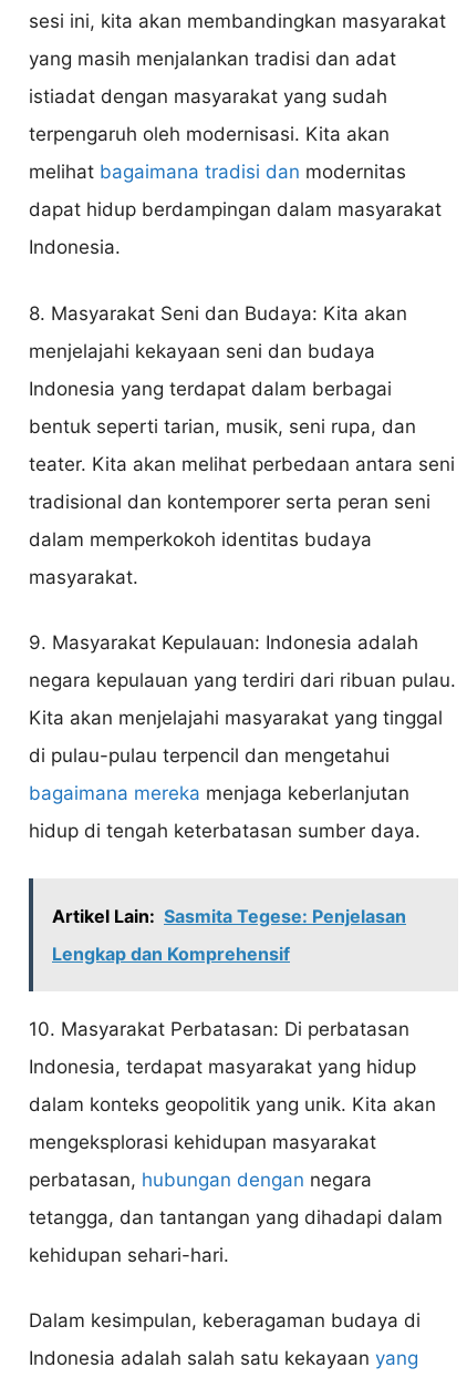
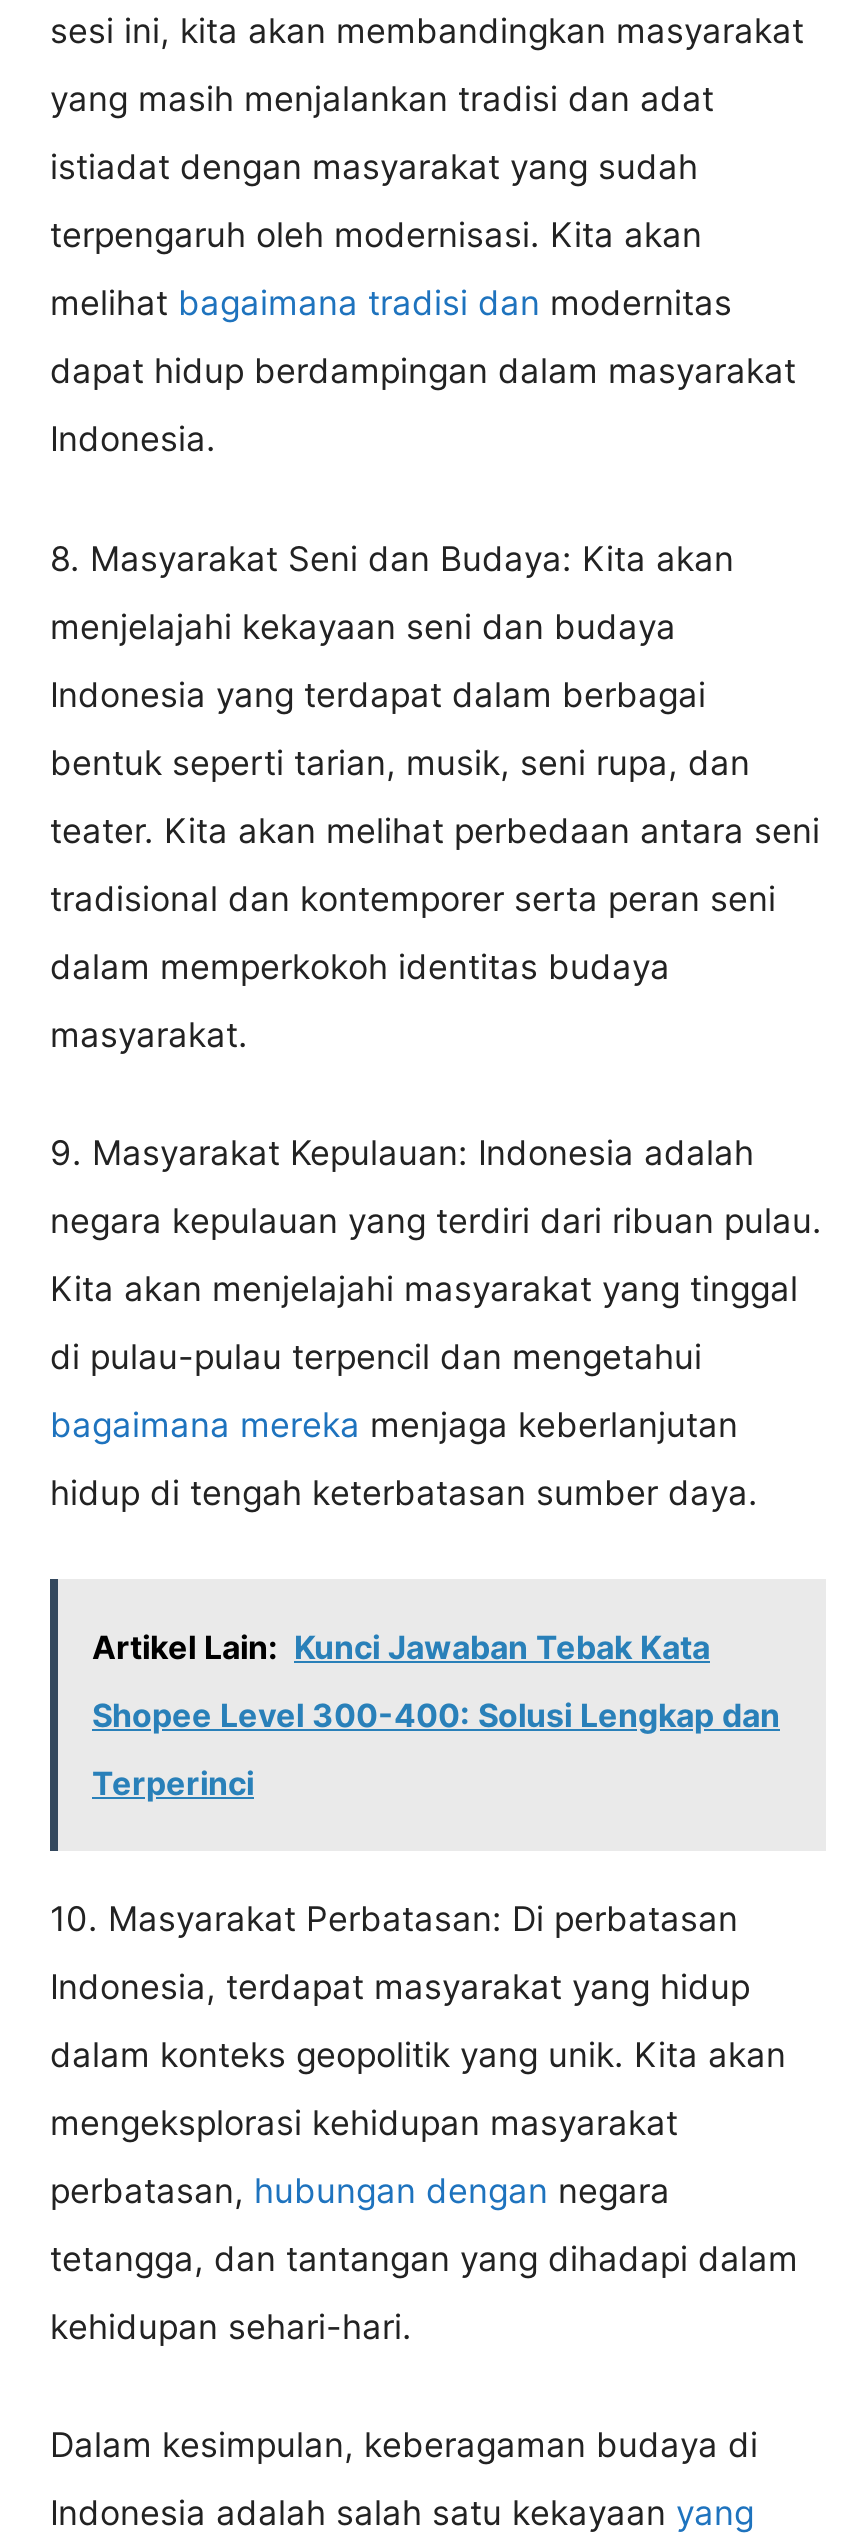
[52,905,406,964] Artikel Lain: Sasmita Tegese: Penjelasan | Lengkap dan Komprehensif -> [92,1626,780,1802] Artikel Lain: Kunci Jawaban Tebak Kata | Shopee Level 300-400: Solusi Lengkap dan | Terperinci

